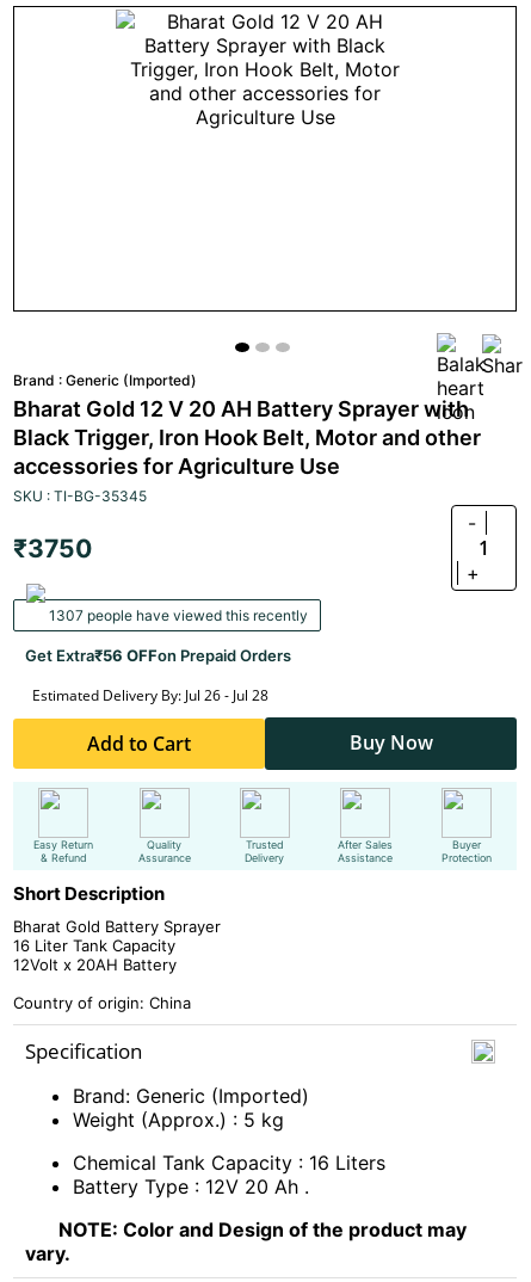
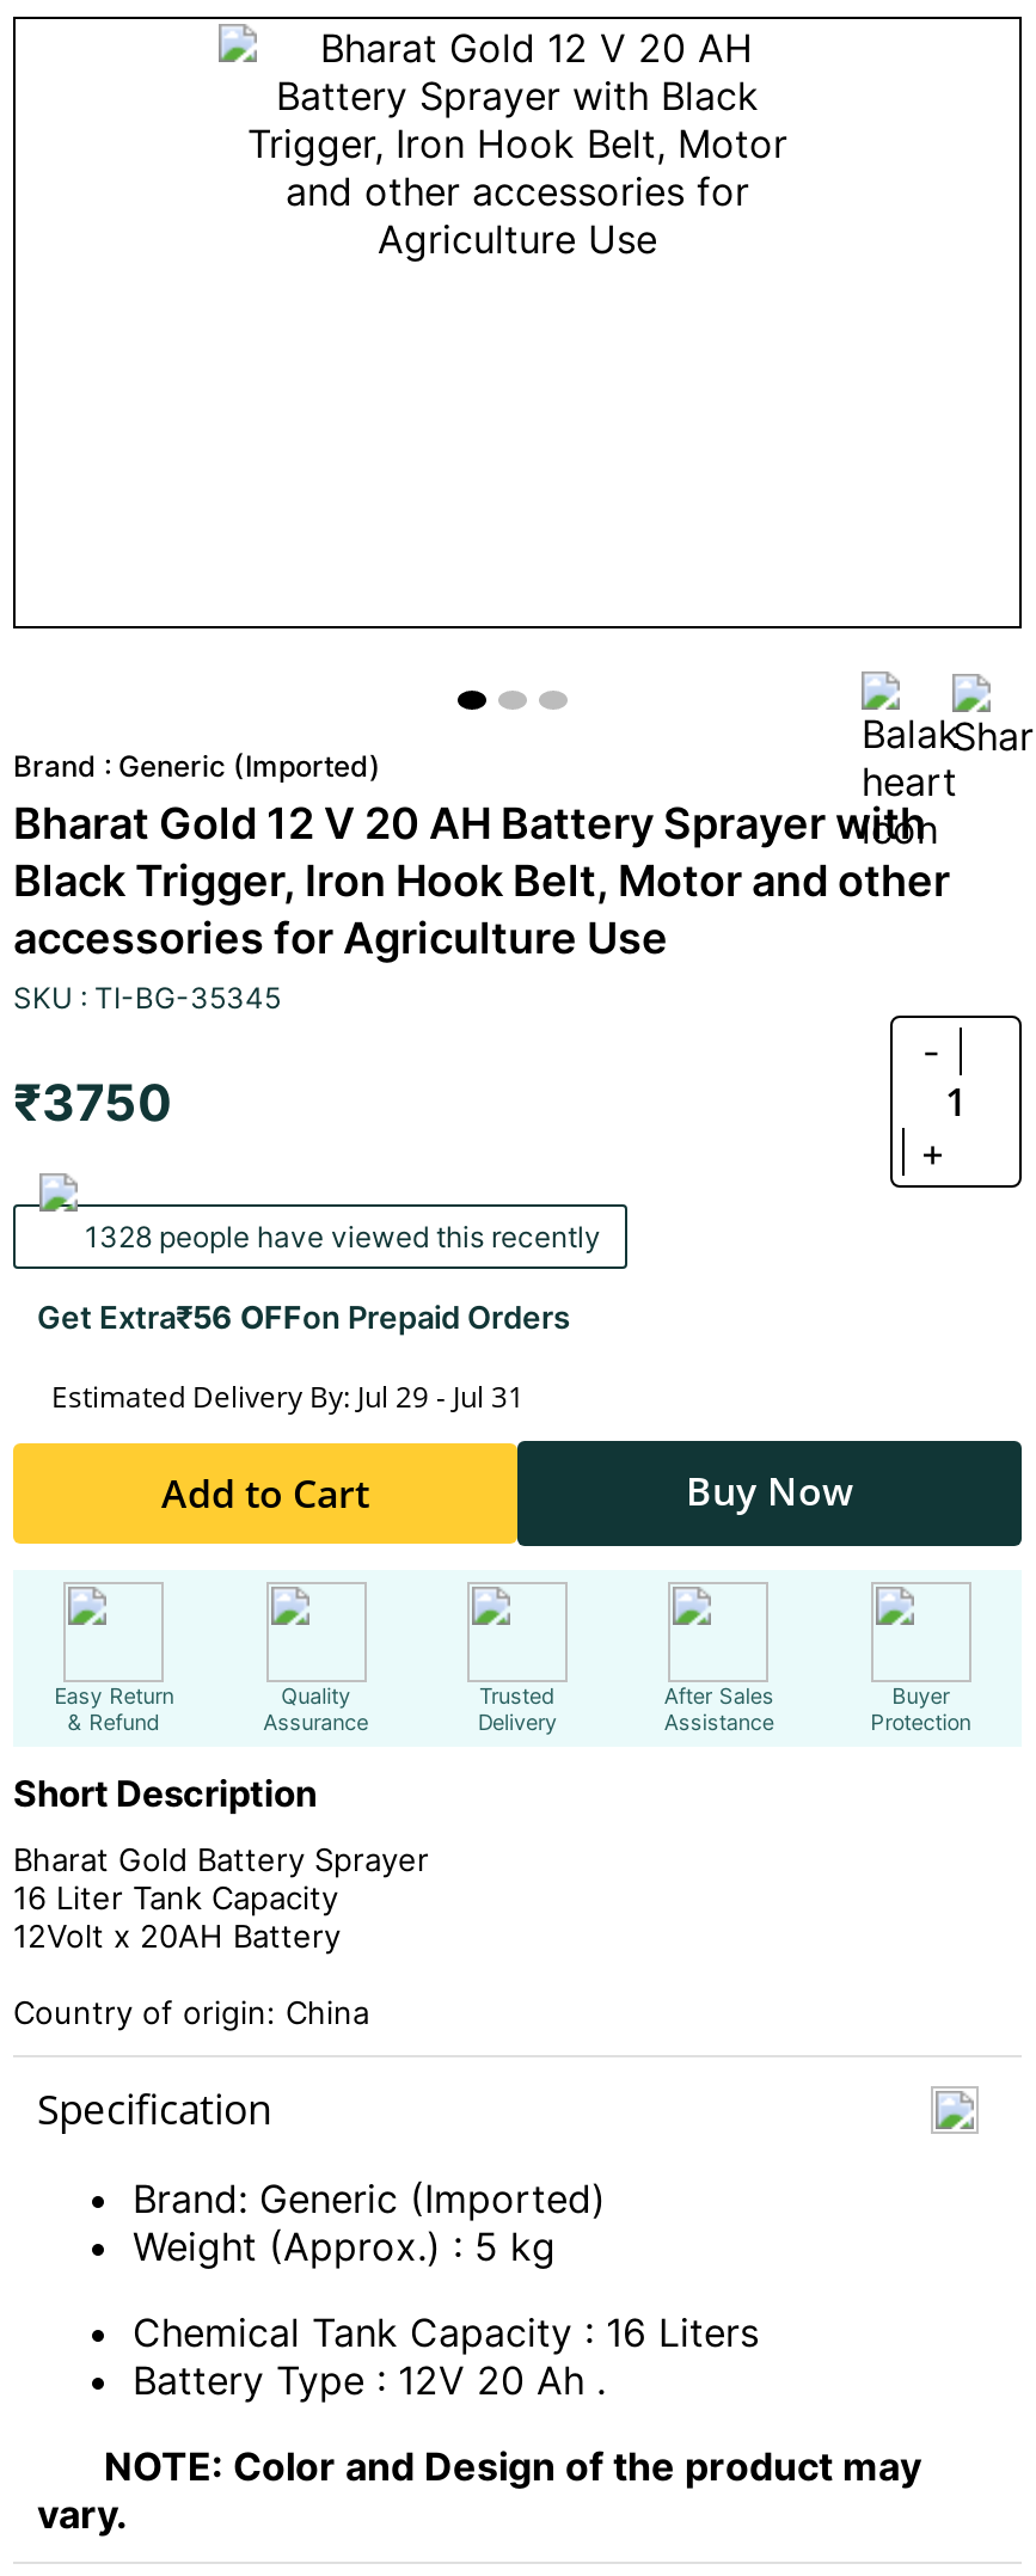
[45,606,308,624] 1307 people have viewed this recently -> [78,1219,601,1255] 1328 people have viewed this recently
[32,685,268,705] Estimated Delivery By: Jul 26 - Jul 28 -> [51,1376,525,1417] Estimated Delivery By: Jul 29 - Jul 31

